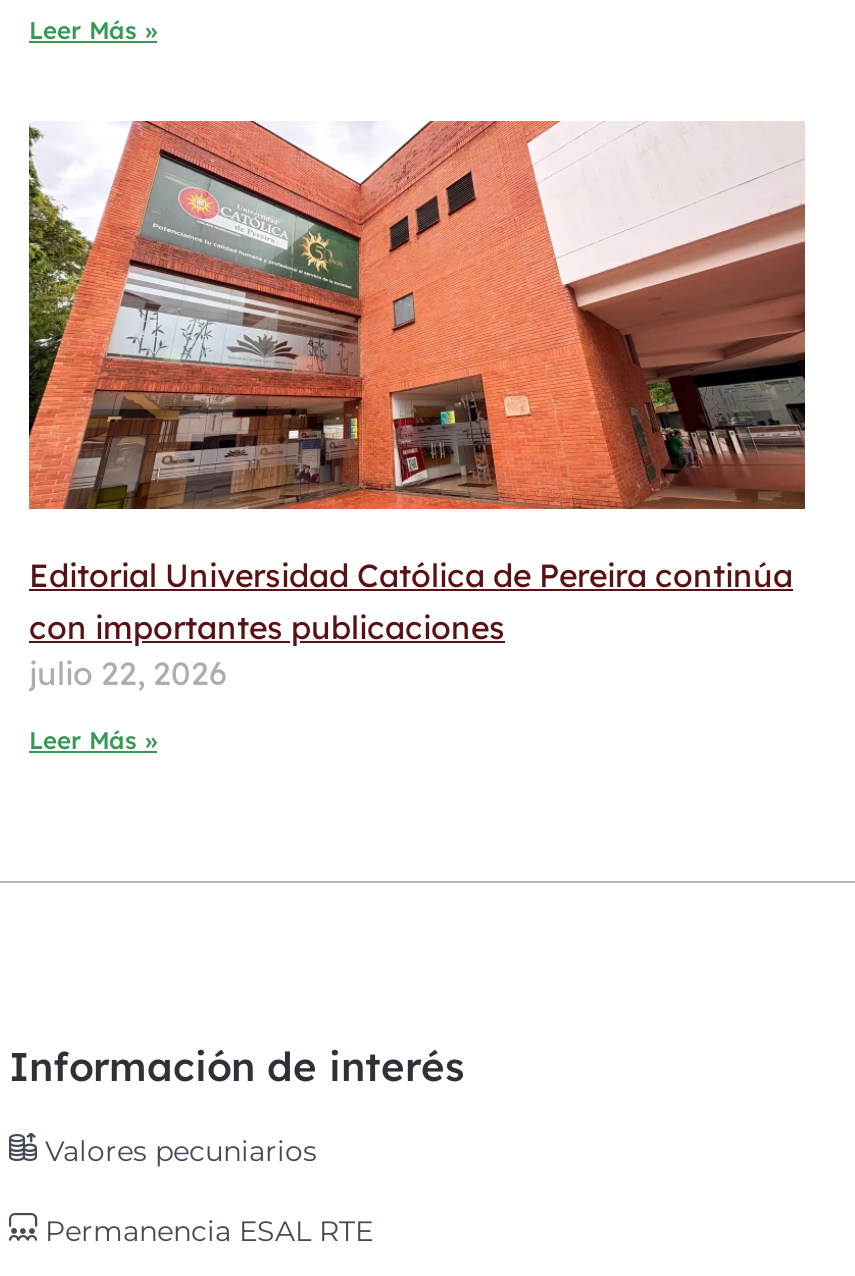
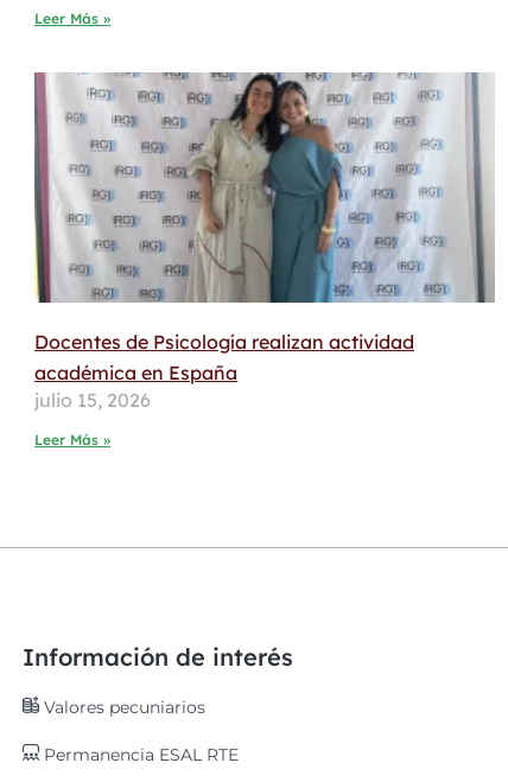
[27,119,807,694] [image] | Editorial Universidad Católica de Pereira continúa | con importantes publicaciones | julio 22, 2026 -> [33,71,495,412] [image] | Docentes de Psicología realizan actividad | académica en España | julio 15, 2026

